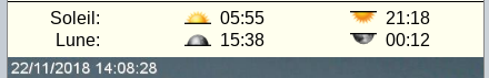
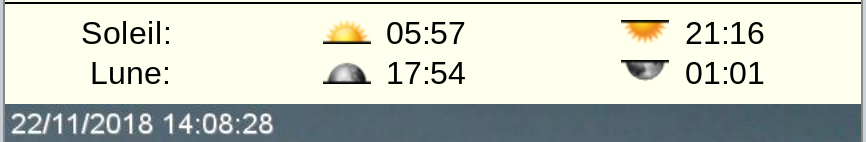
[211,9,264,28] 05:55 -> [370,17,466,51] 05:57
[377,9,430,28] 21:18 -> [669,17,765,51] 21:16
[211,31,264,50] 15:38 -> [370,57,466,91] 17:54
[377,31,430,50] 00:12 -> [669,57,765,91] 01:01

